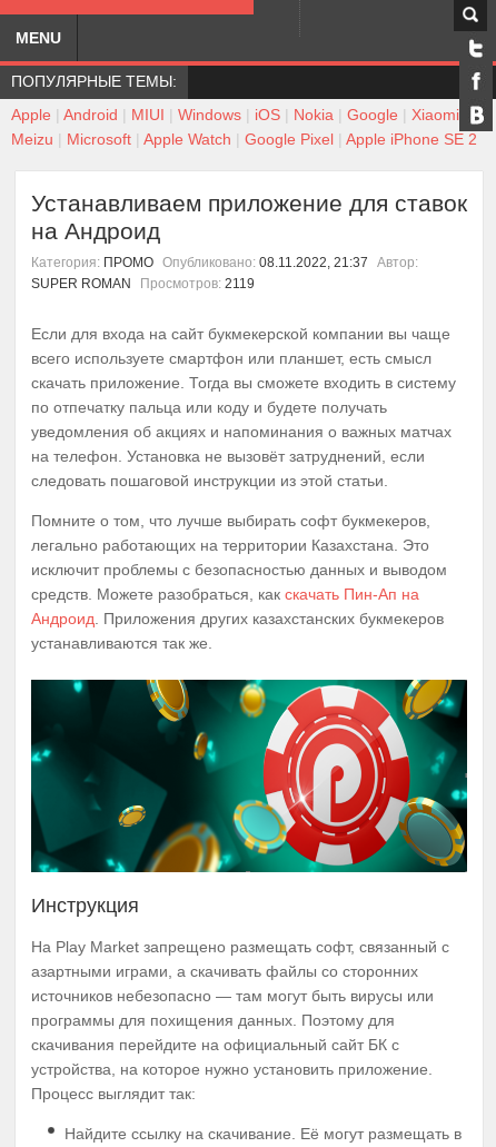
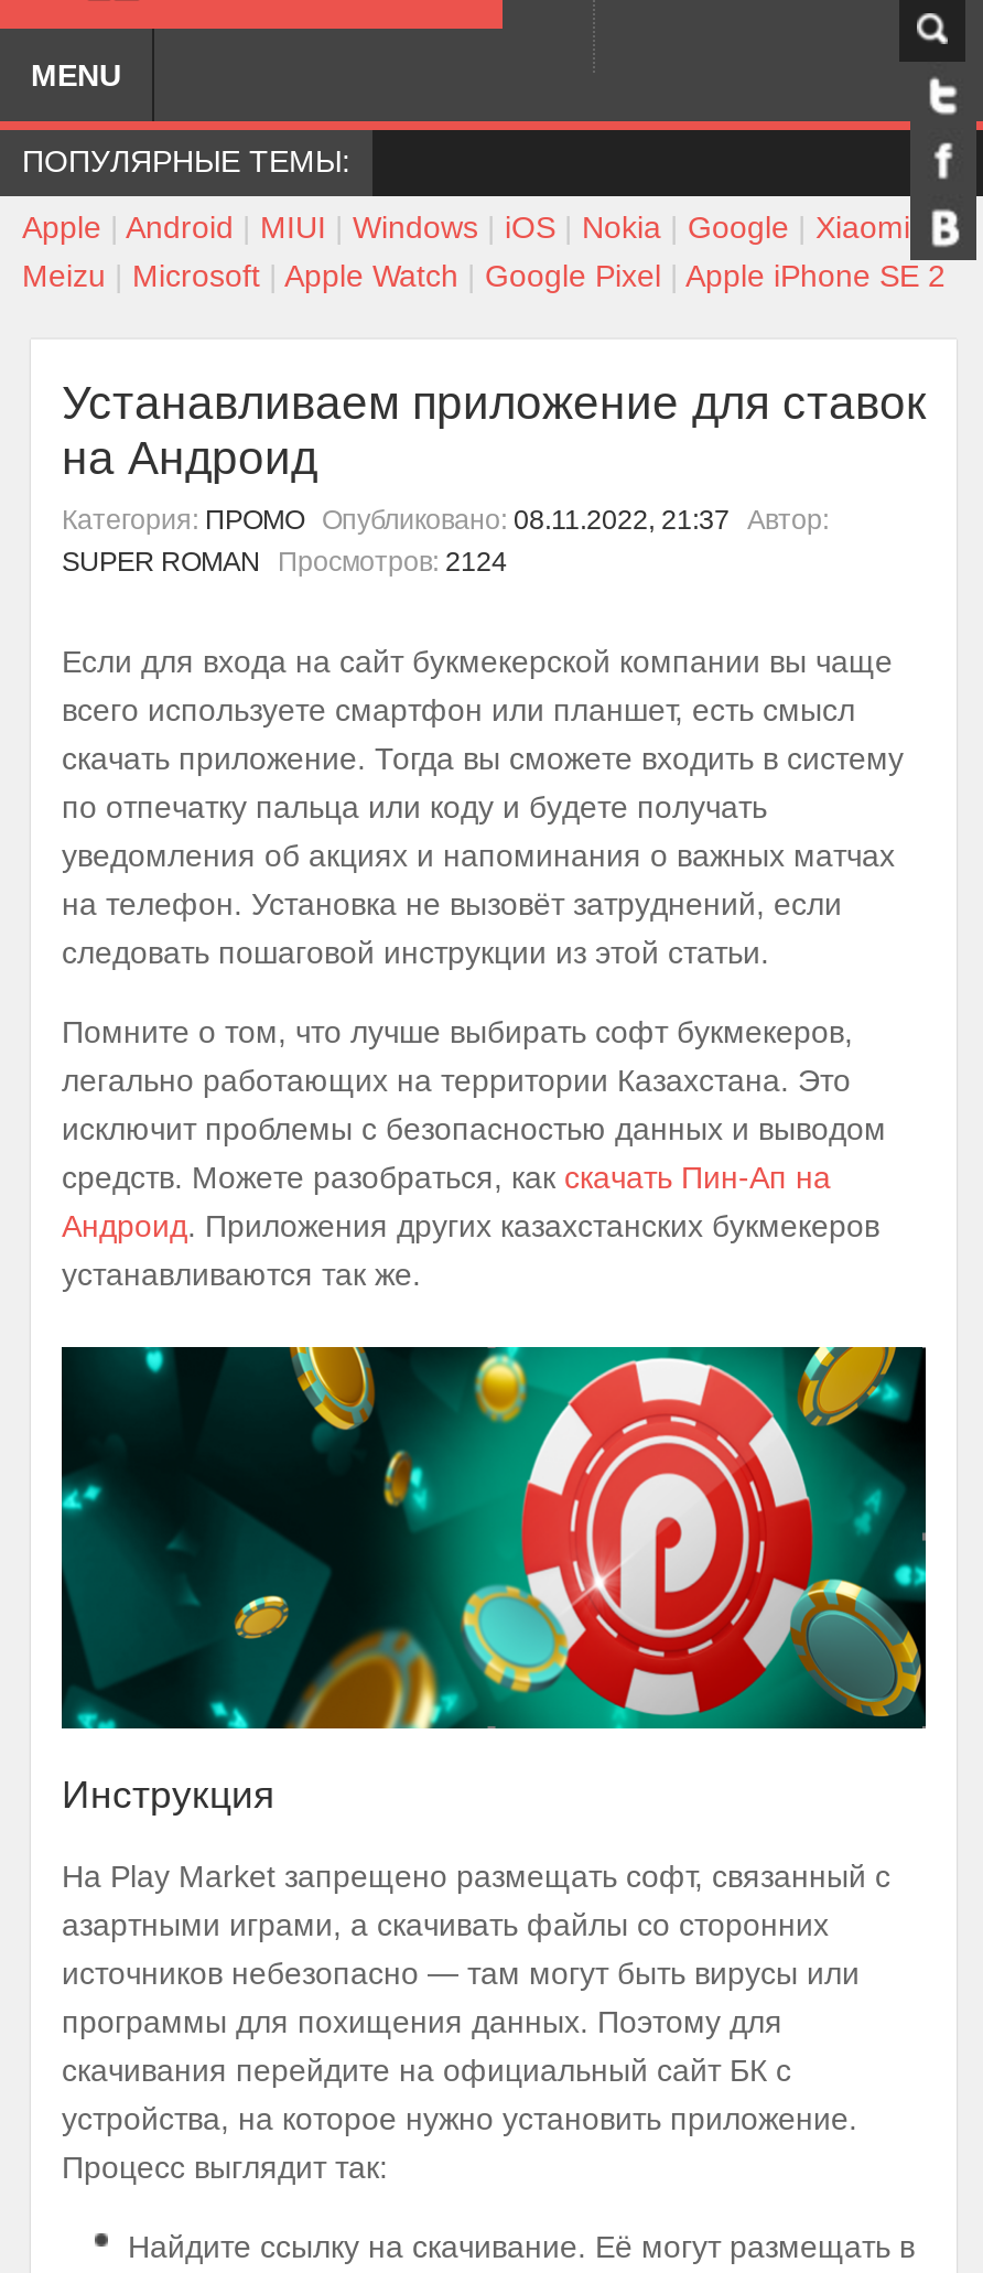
[31,276,255,291] SUPER ROMAN Просмотров: 2119 -> [62,546,507,577] SUPER ROMAN Просмотров: 2124

